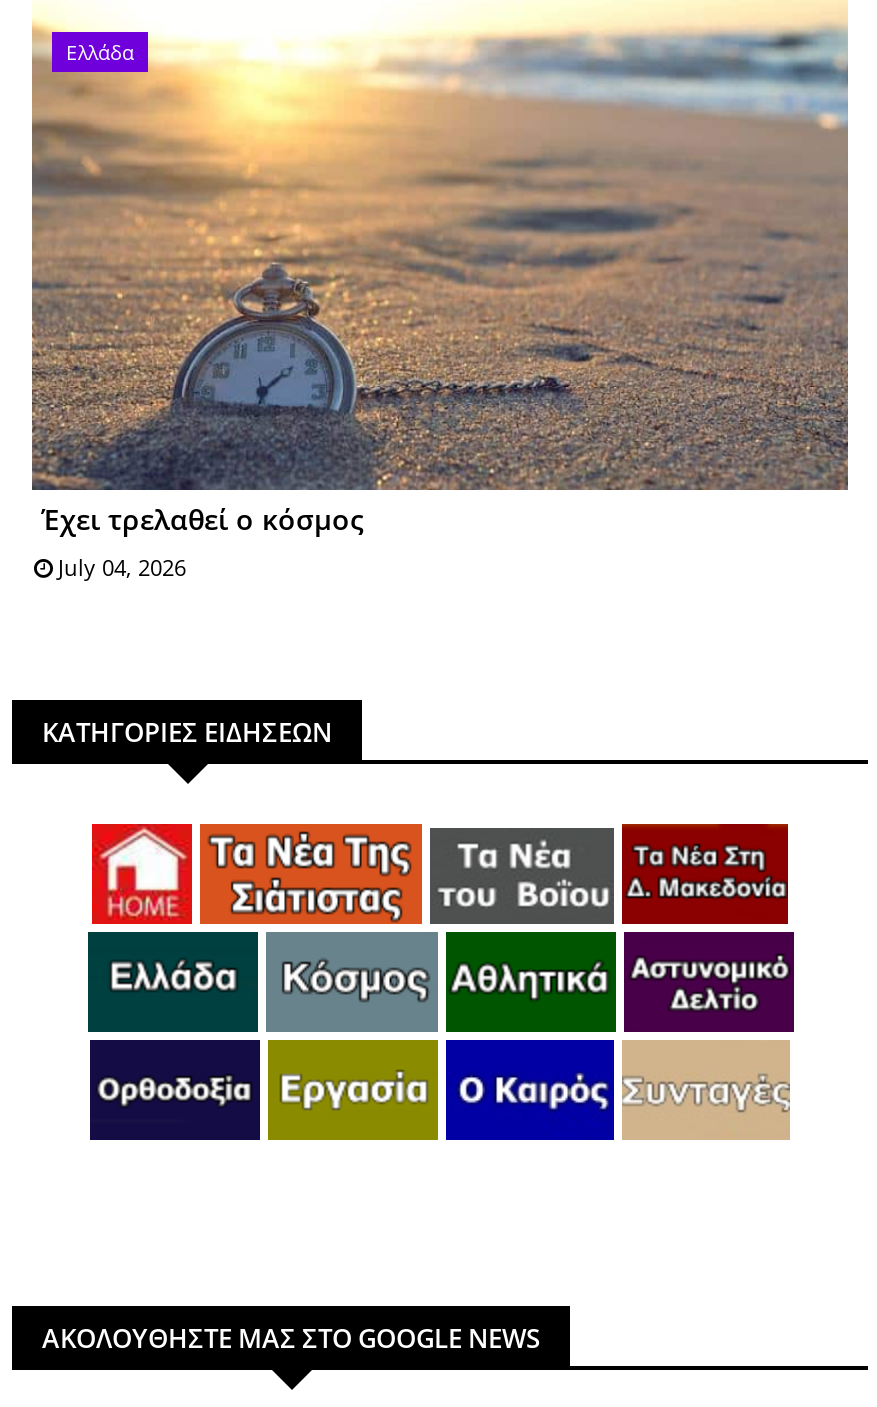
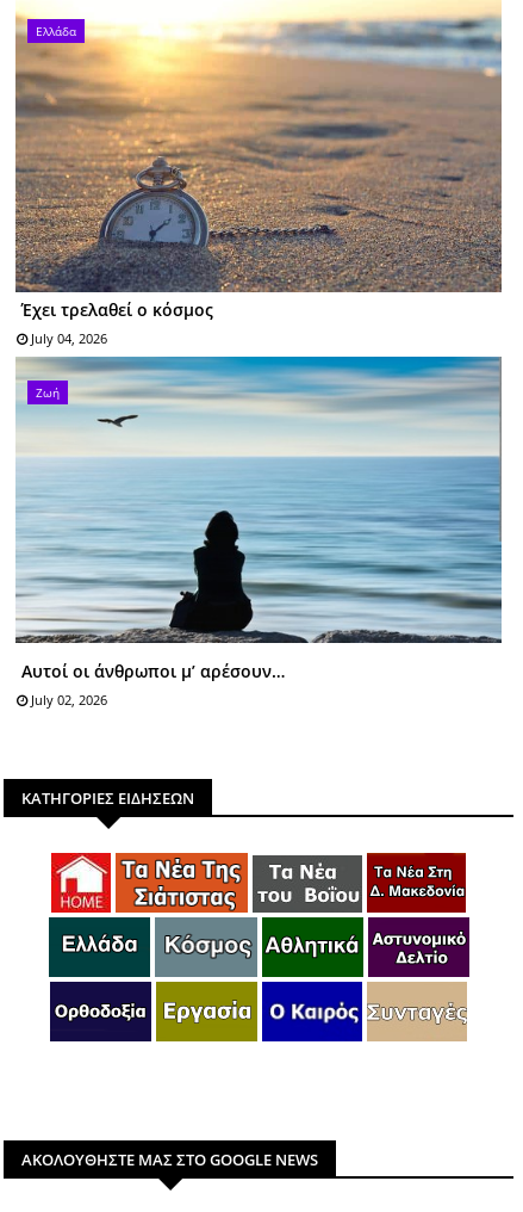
none -> [15,355,503,654] [image] | Ζωή
none -> [21,659,285,708] Αυτοί οι άνθρωποι μ’ αρέσουν… | July 02, 2026

